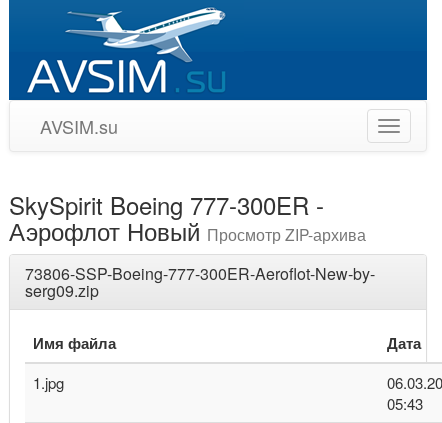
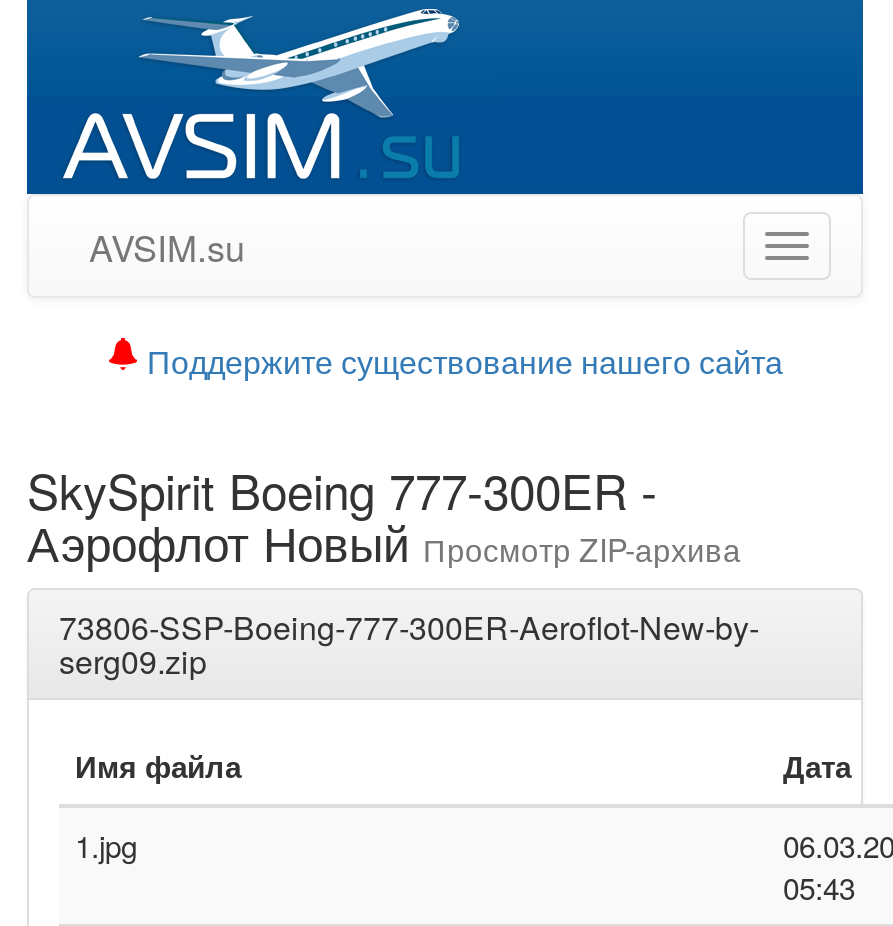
none -> [139,338,783,384] Поддержите существование нашего сайта

